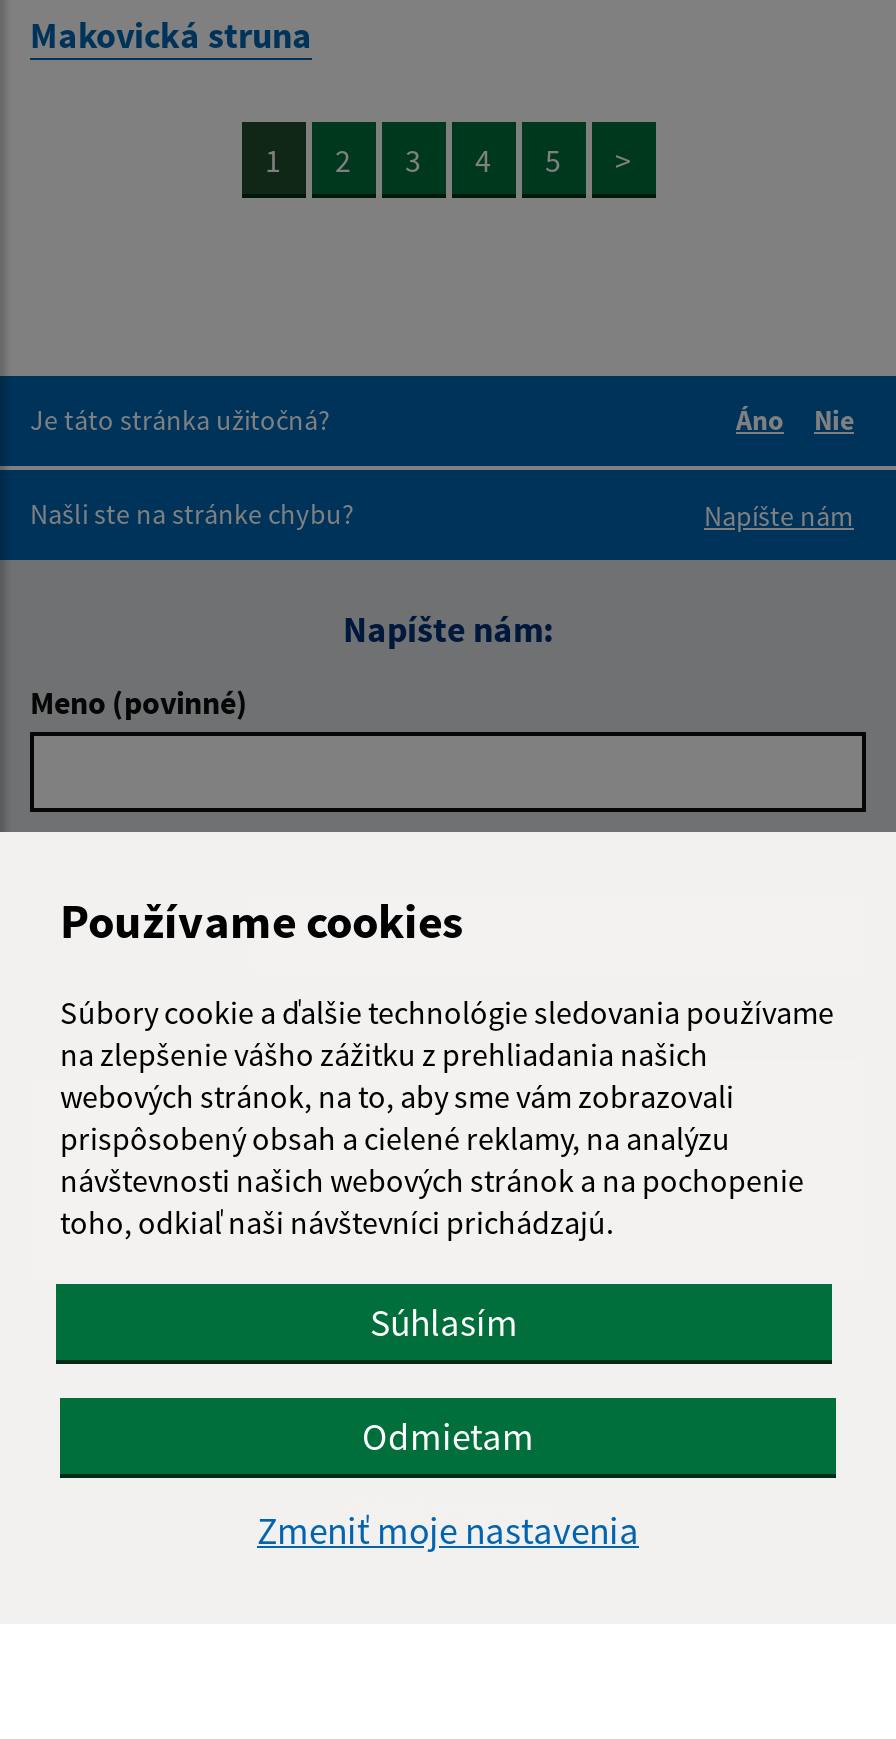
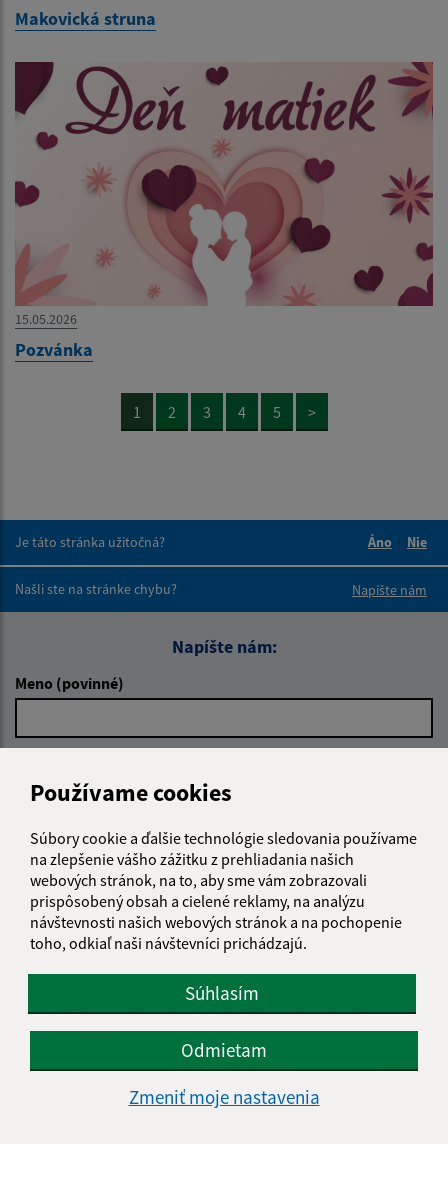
none -> [14,61,434,361] [image] | 15.05.2026 | Pozvánka

